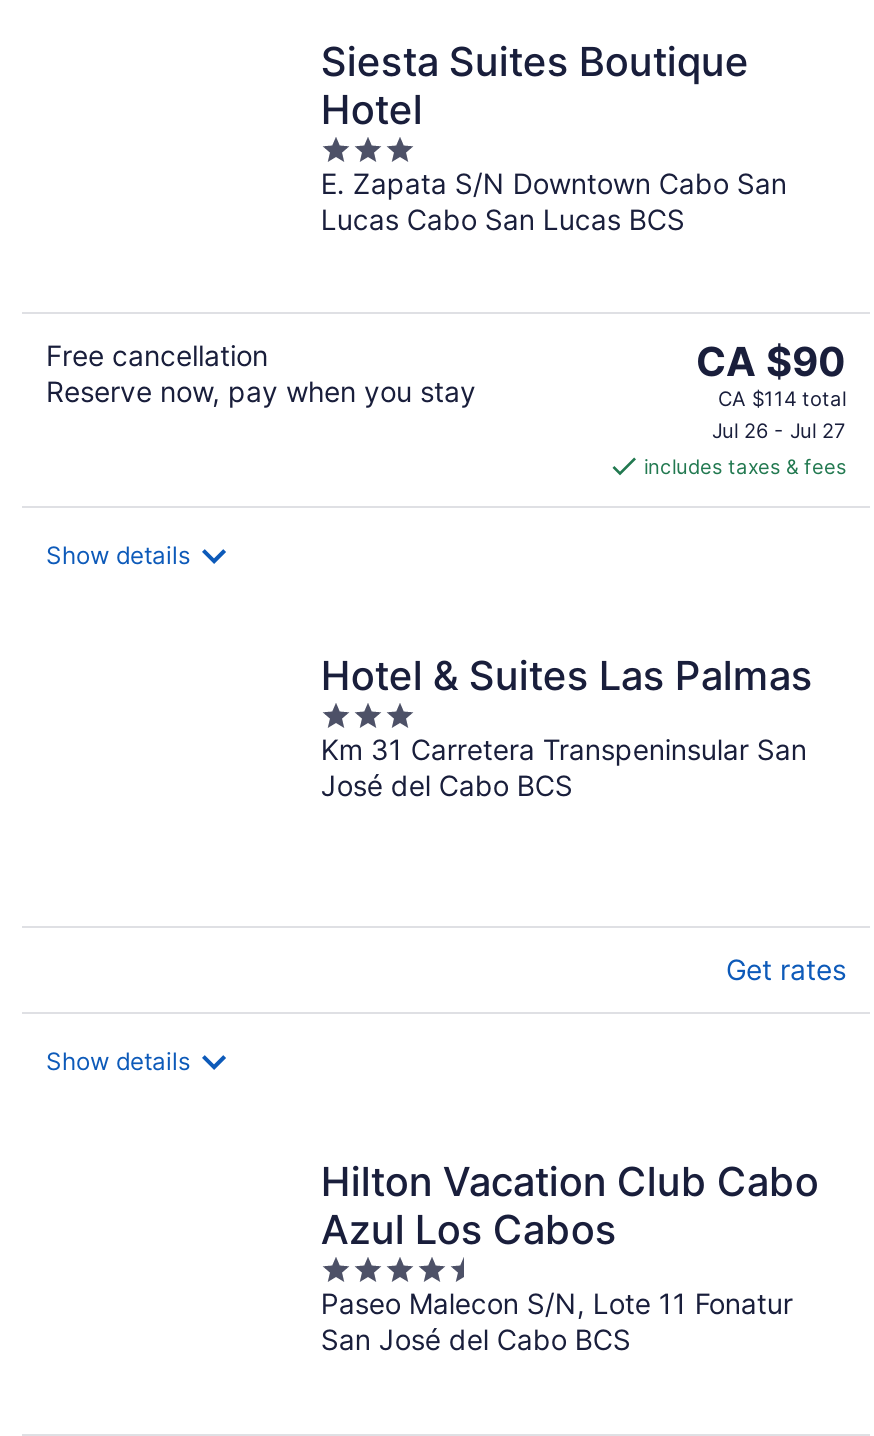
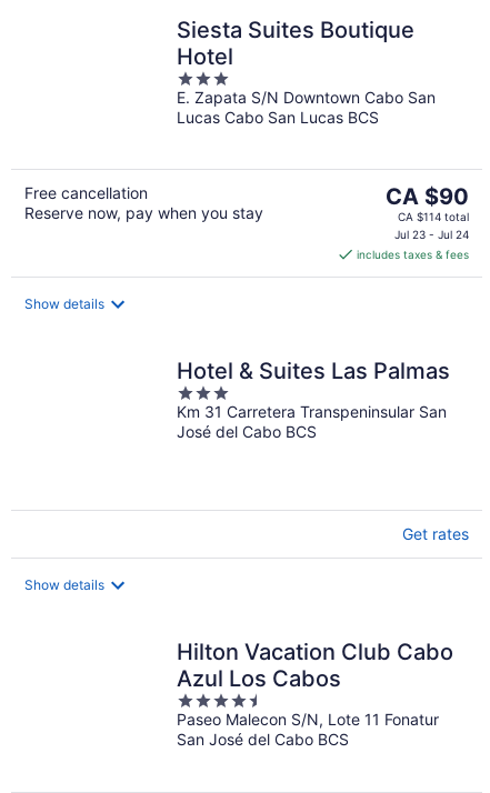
[712,418,846,442] Jul 26 - Jul 27 -> [394,228,469,241] Jul 23 - Jul 24

